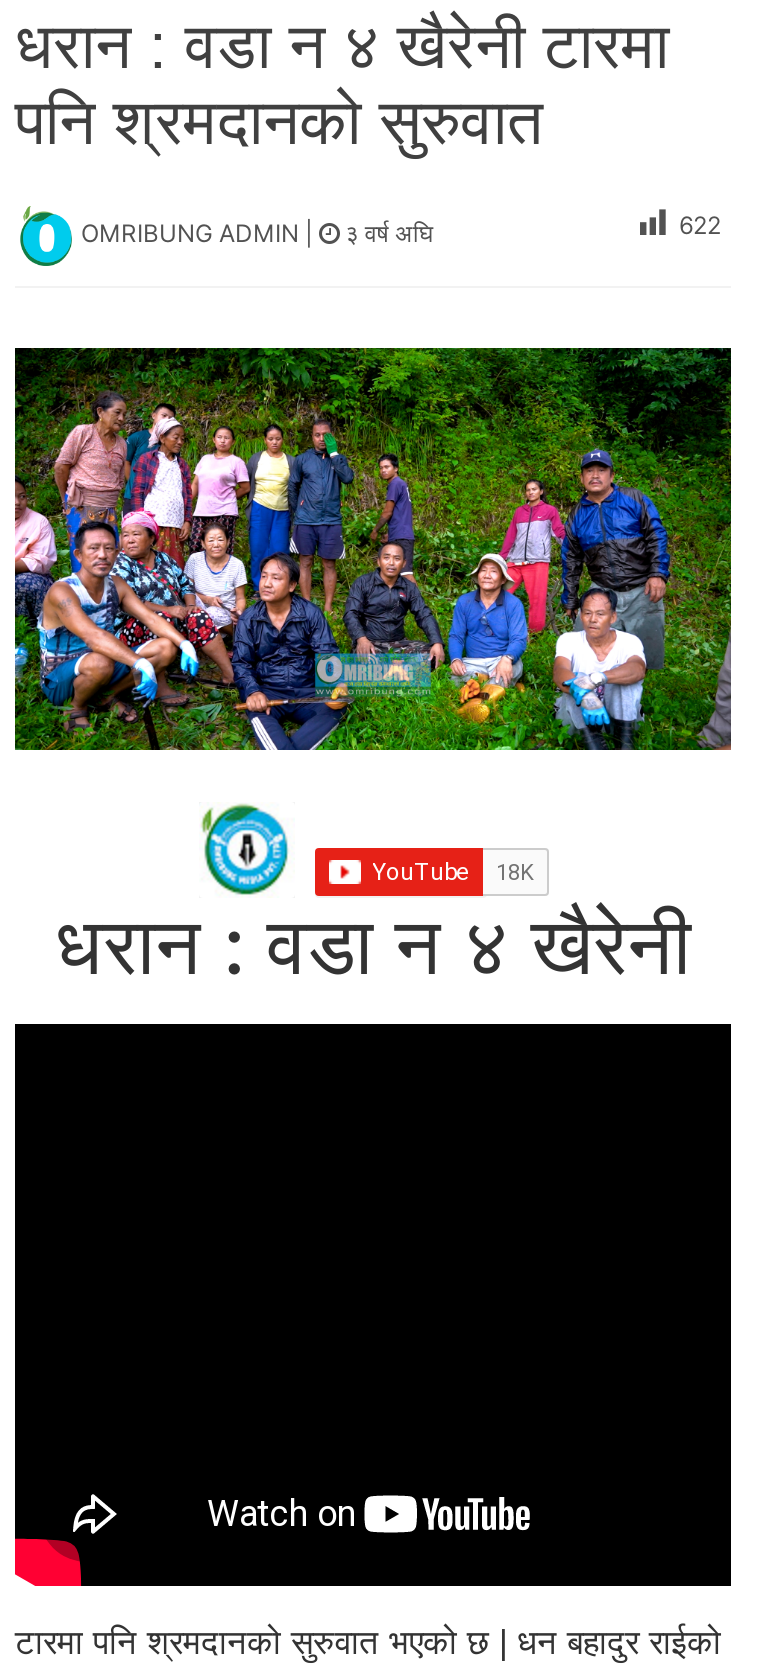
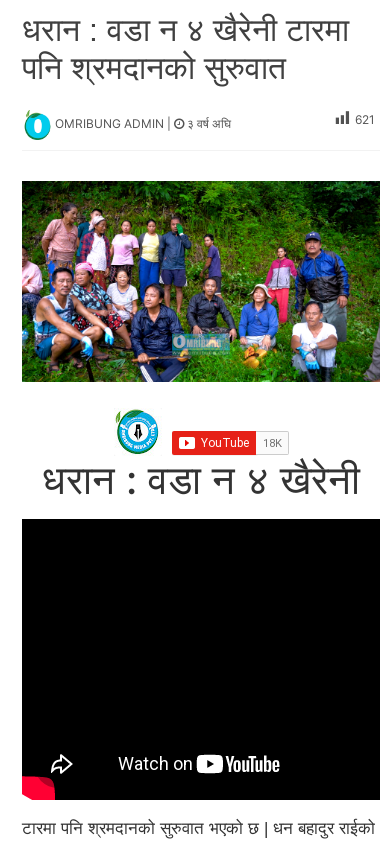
[679,209,721,239] 622 -> [355,112,375,127] 621

